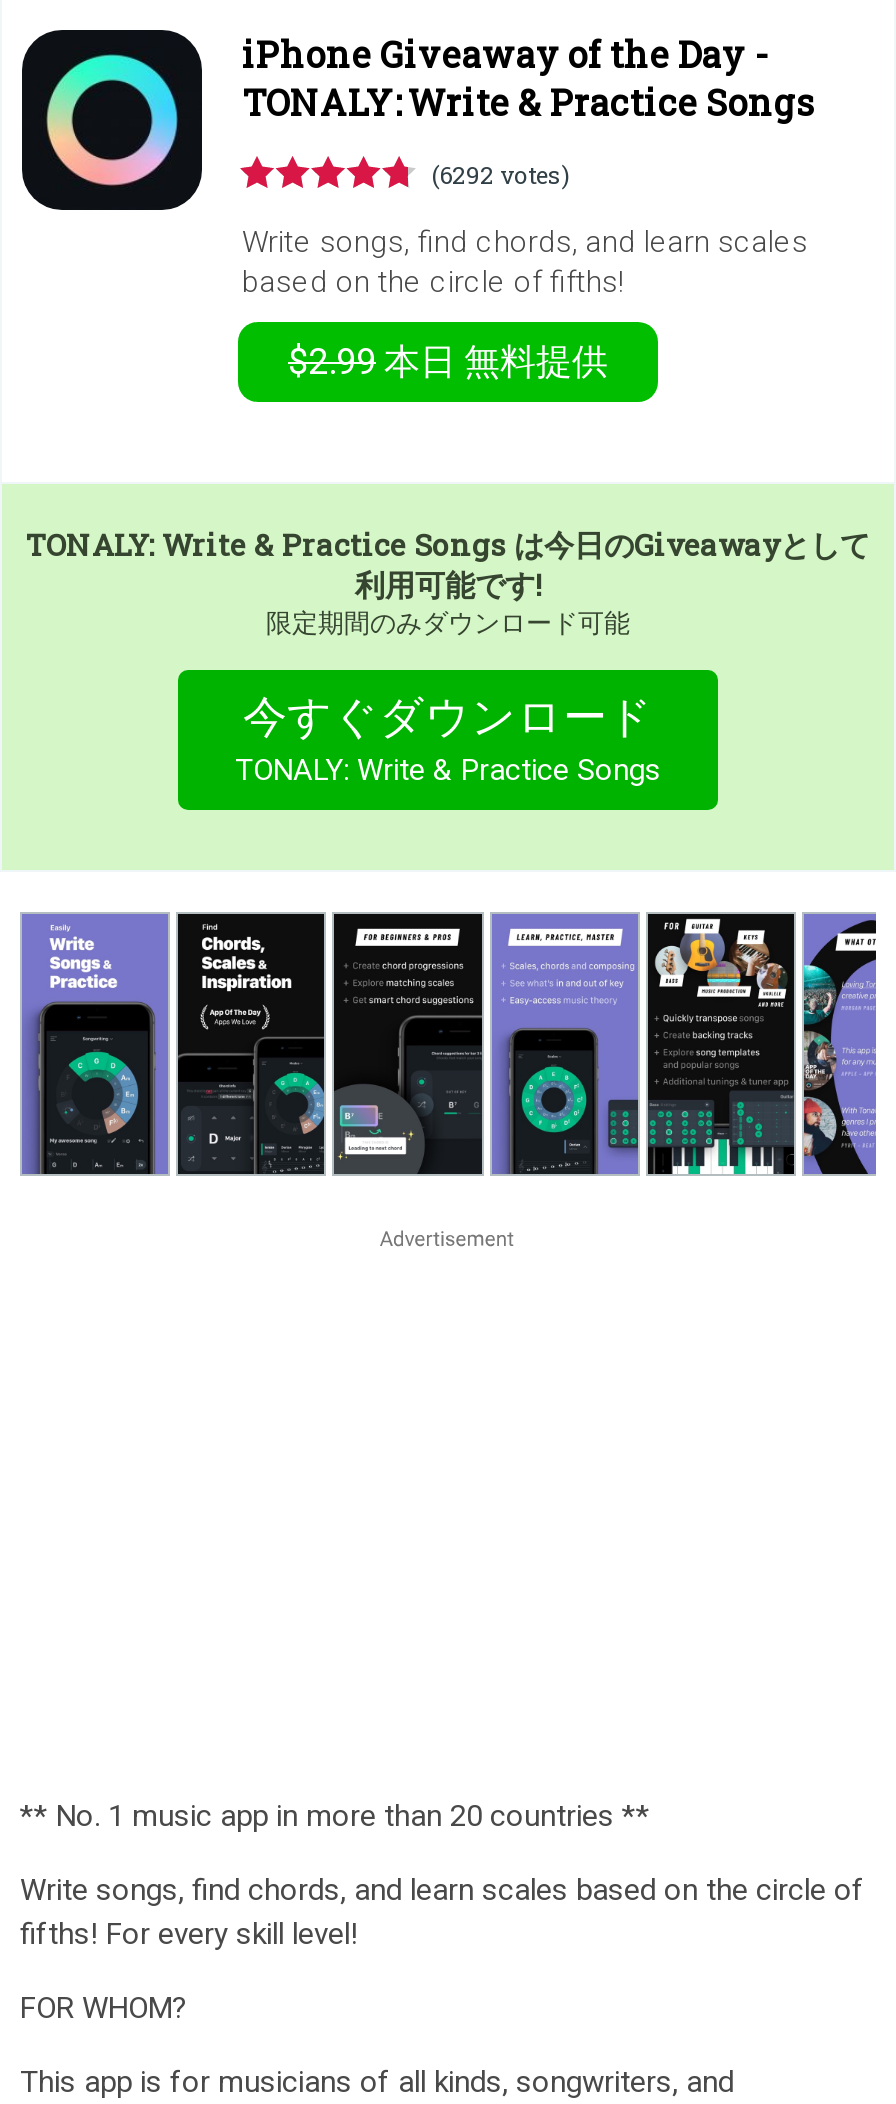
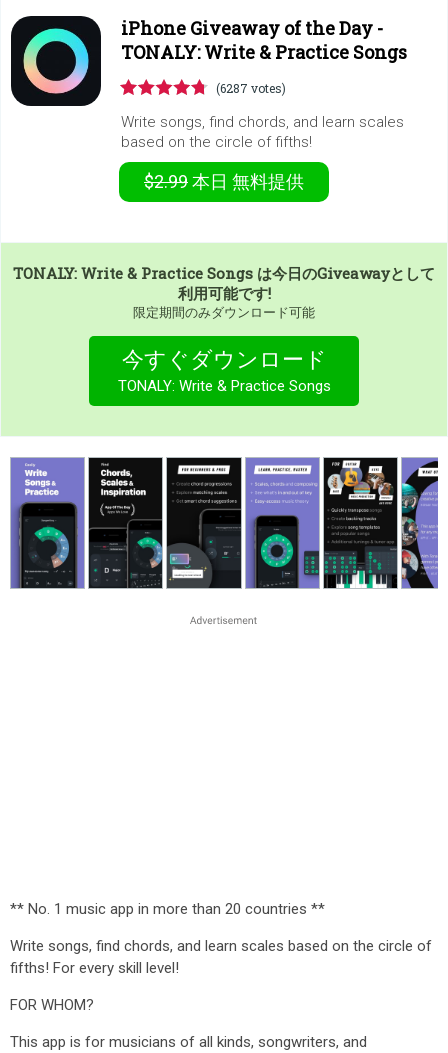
[432,158,570,190] (6292 votes) -> [216,80,286,96] (6287 votes)

